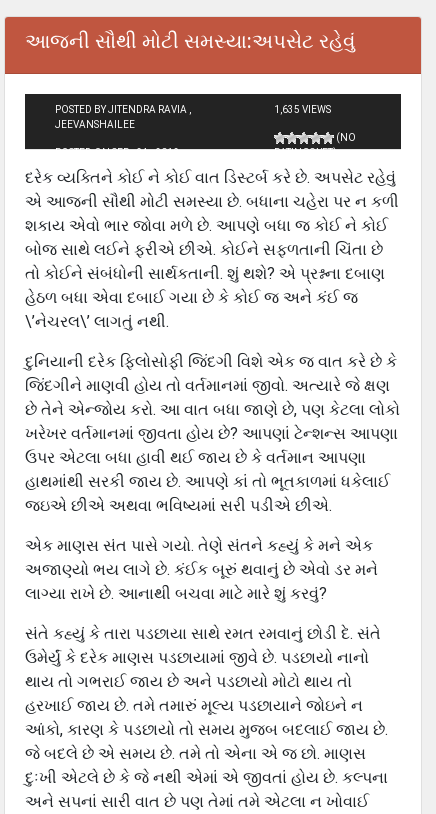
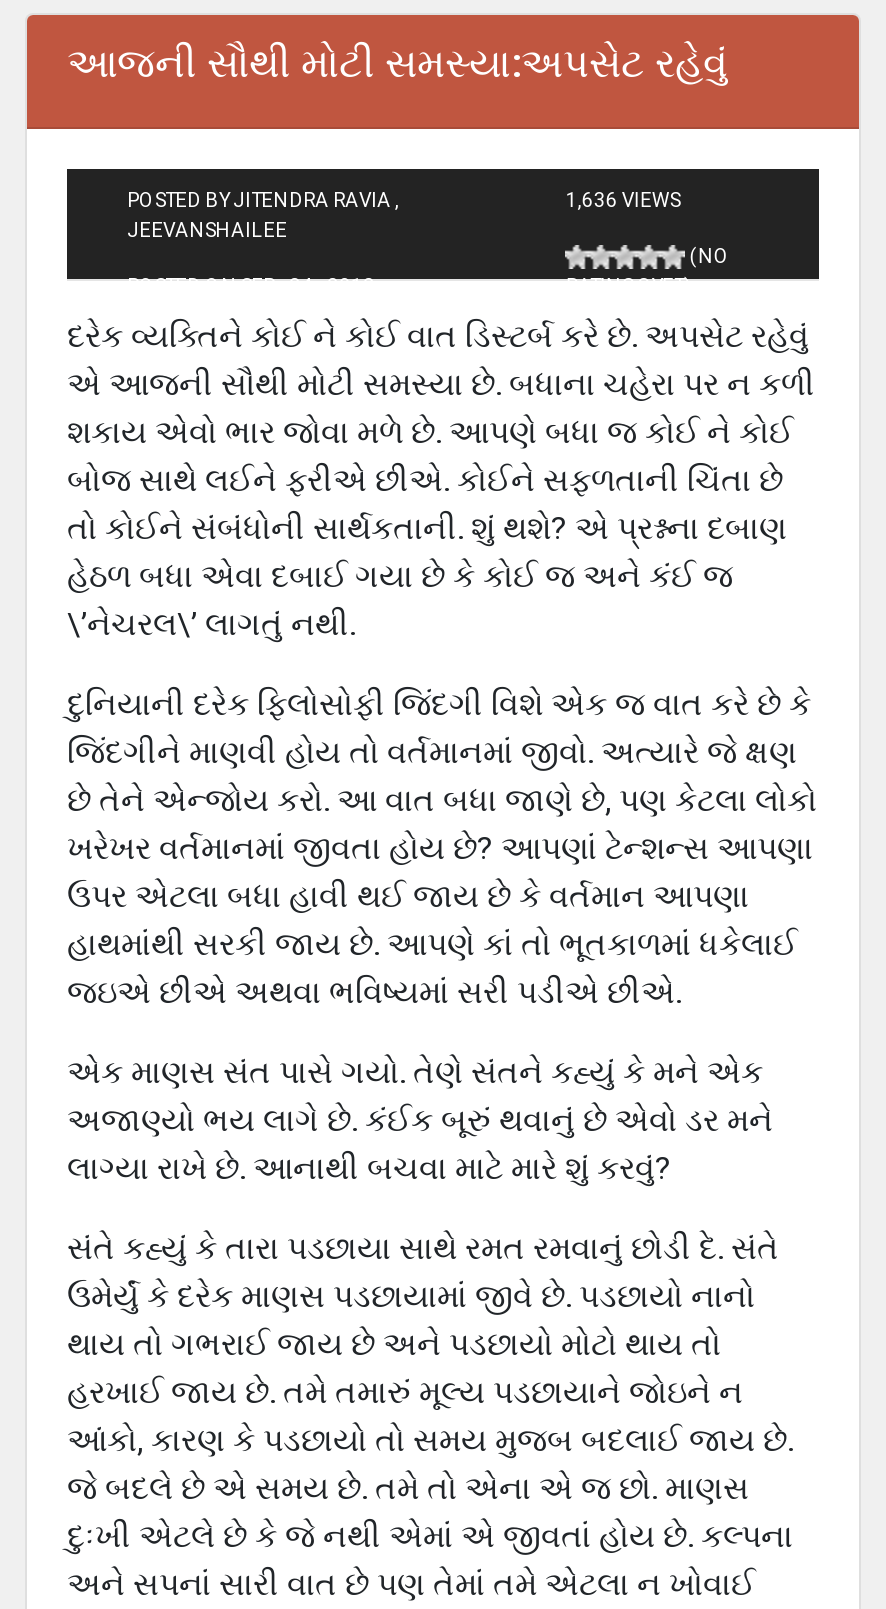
[274,104,331,115] 1,635 VIEWS -> [566,189,680,211] 1,636 VIEWS

